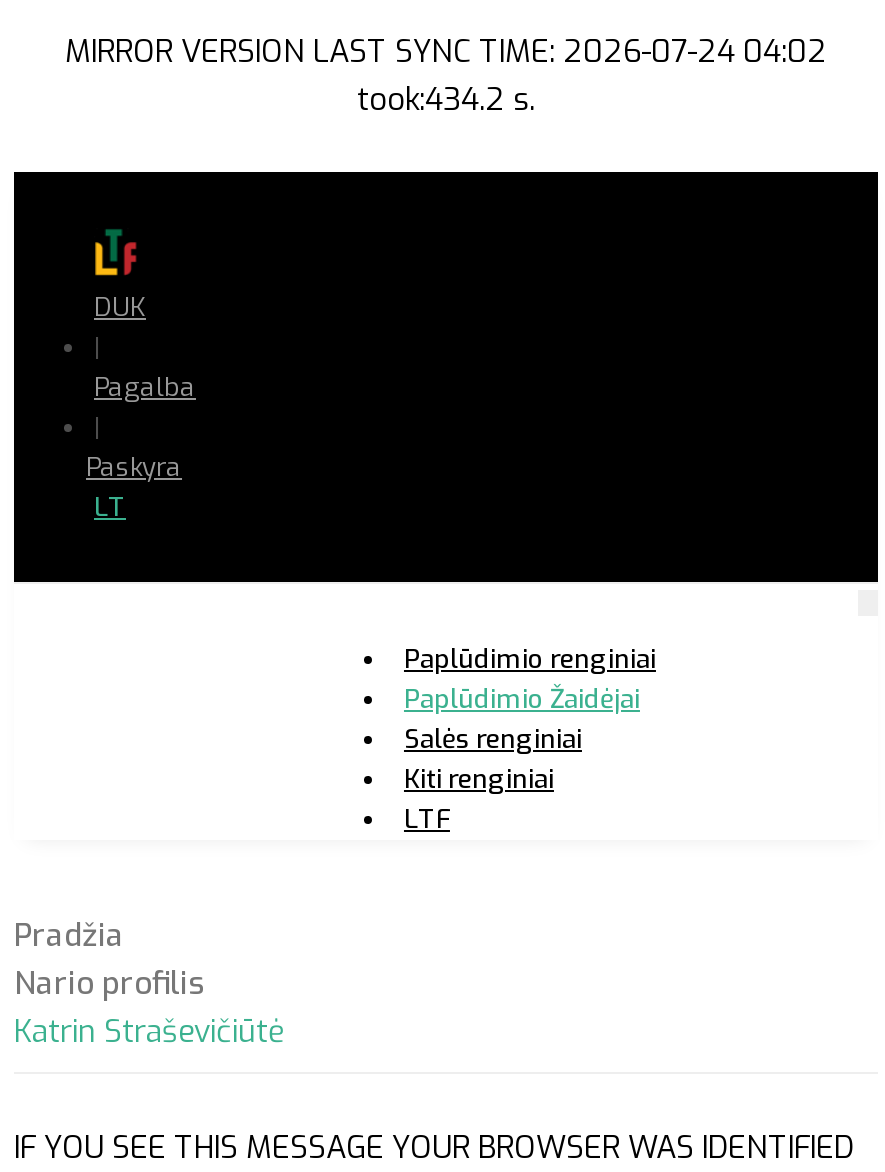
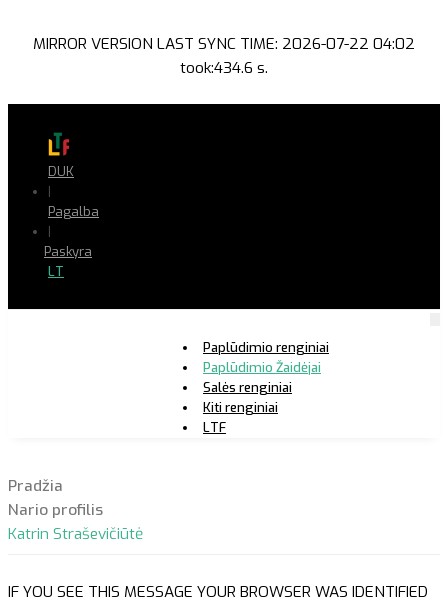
[65,32,827,72] MIRROR VERSION LAST SYNC TIME: 2026-07-24 04:02 -> [33,34,415,54] MIRROR VERSION LAST SYNC TIME: 2026-07-22 04:02
[357,80,535,120] took:434.2 s. -> [180,58,268,78] took:434.6 s.

